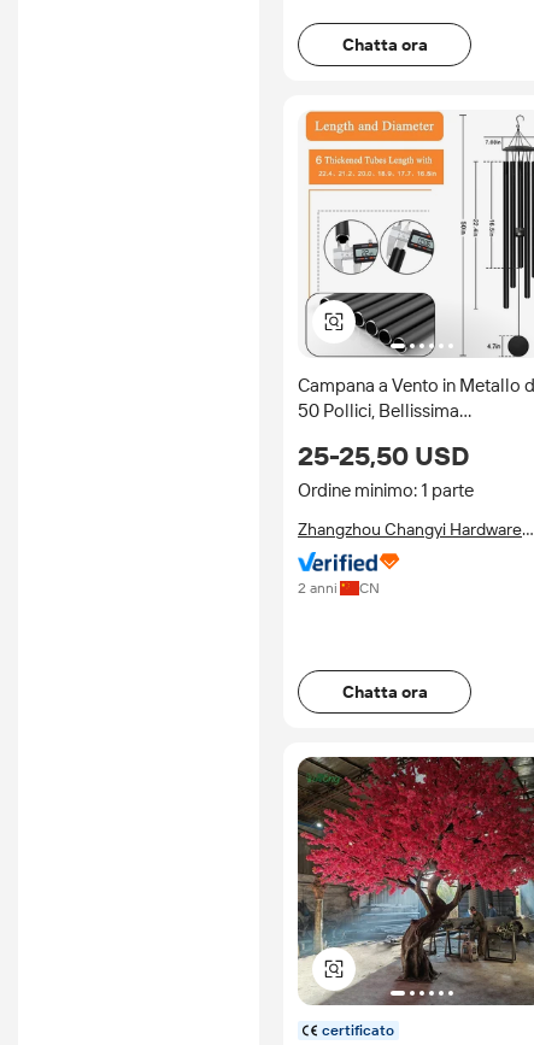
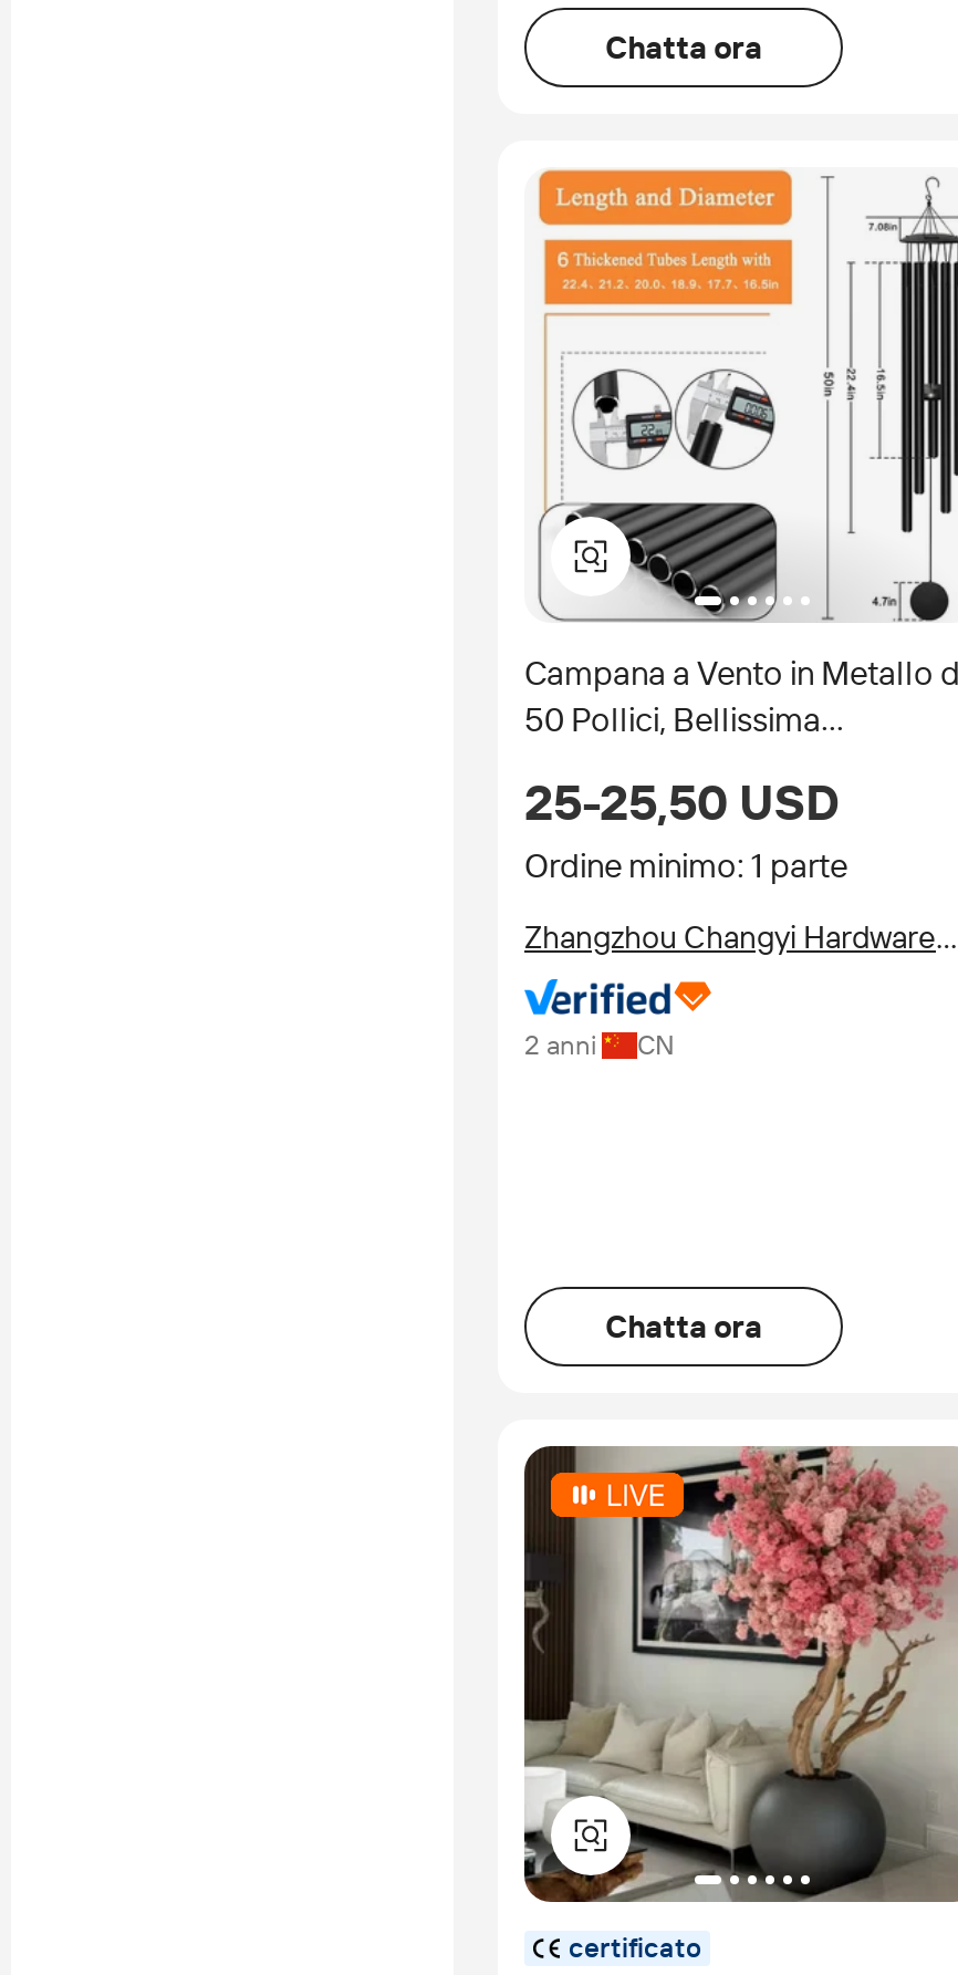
[297,757,530,1005] [image] -> [522,1444,951,1904] [image]

